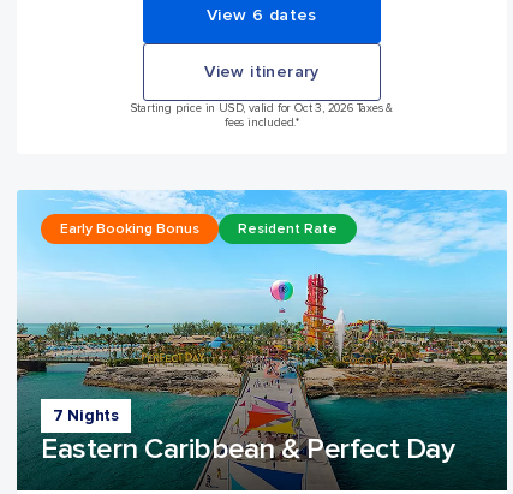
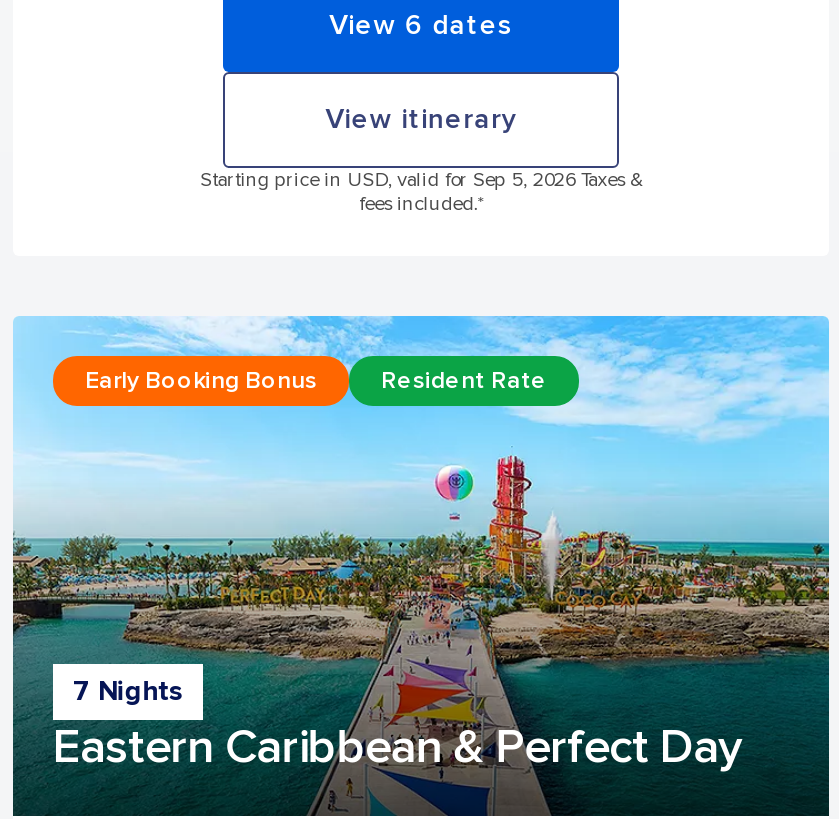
[131,101,393,115] Starting price in USD, valid for Oct 3, 2026 Taxes & -> [200,167,642,191] Starting price in USD, valid for Sep 5, 2026 Taxes &

